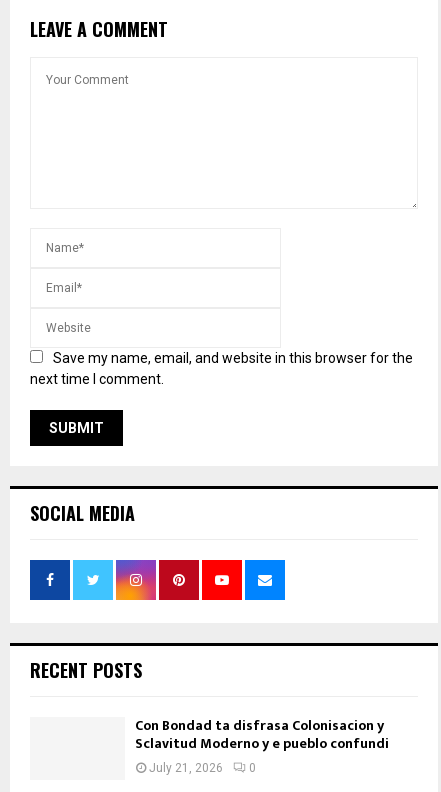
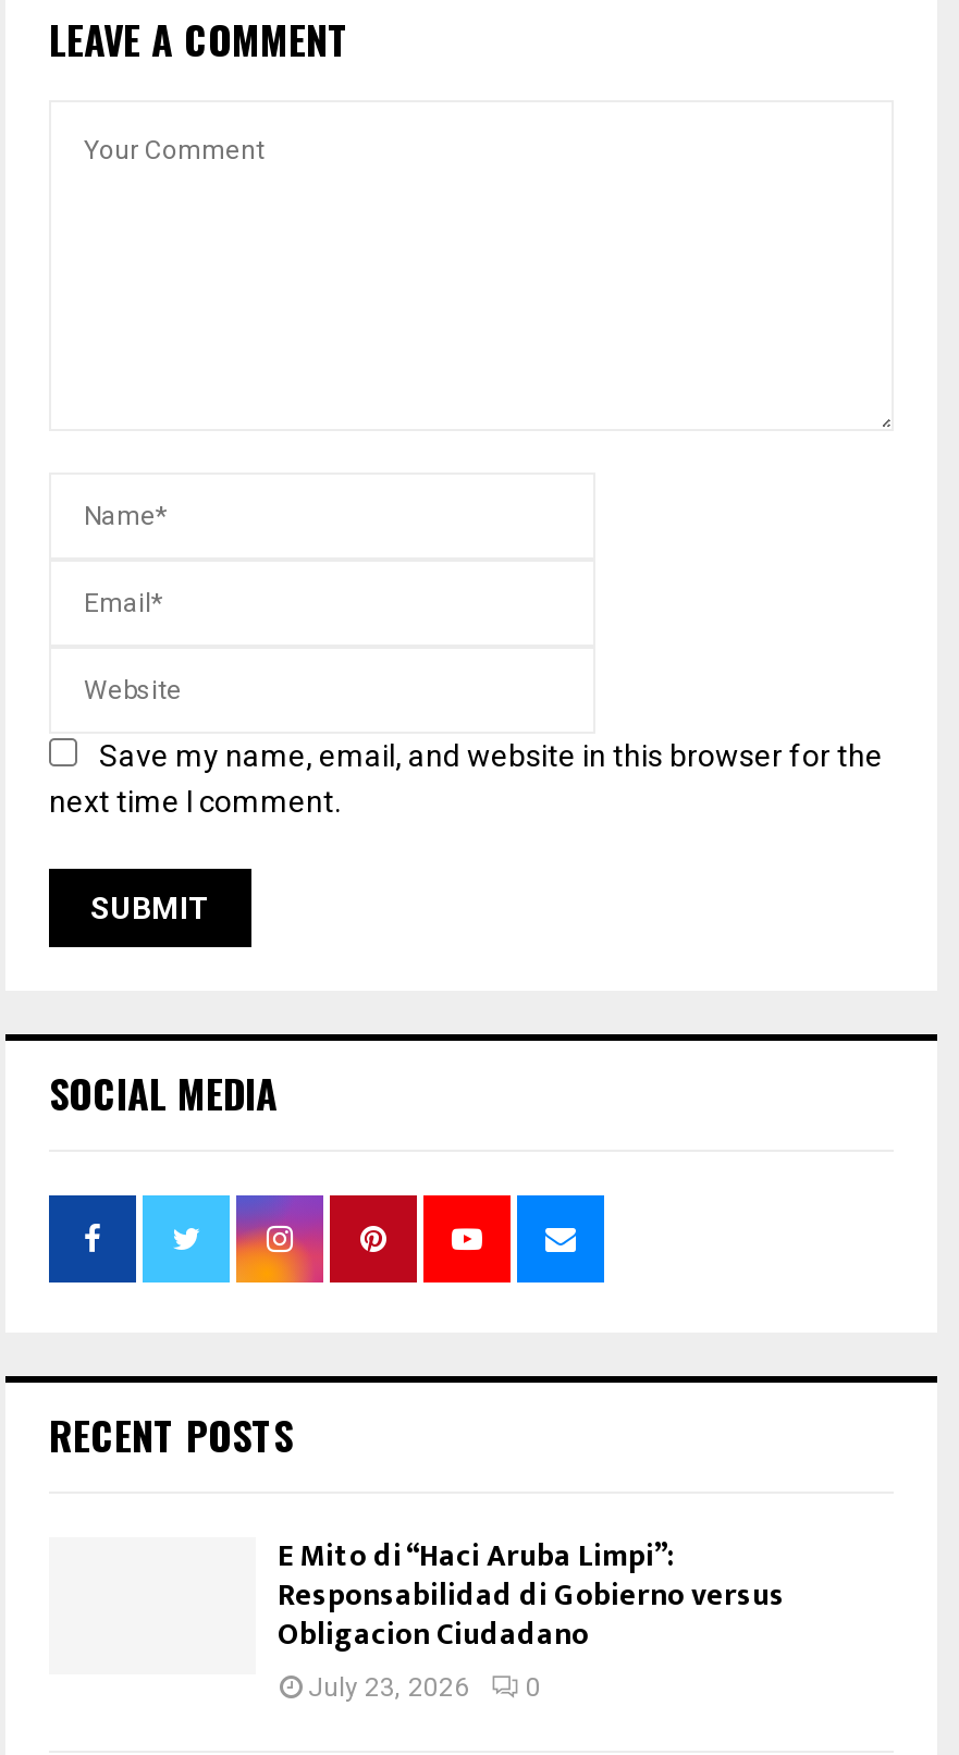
[135,714,389,775] Con Bondad ta disfrasa Colonisacion y | Sclavitud Moderno y e pueblo confundi | July 21, 2026 -> [278,1531,785,1703] E Mito di “Haci Aruba Limpi”: | Responsabilidad di Gobierno versus | Obligacion Ciudadano | July 23, 2026

